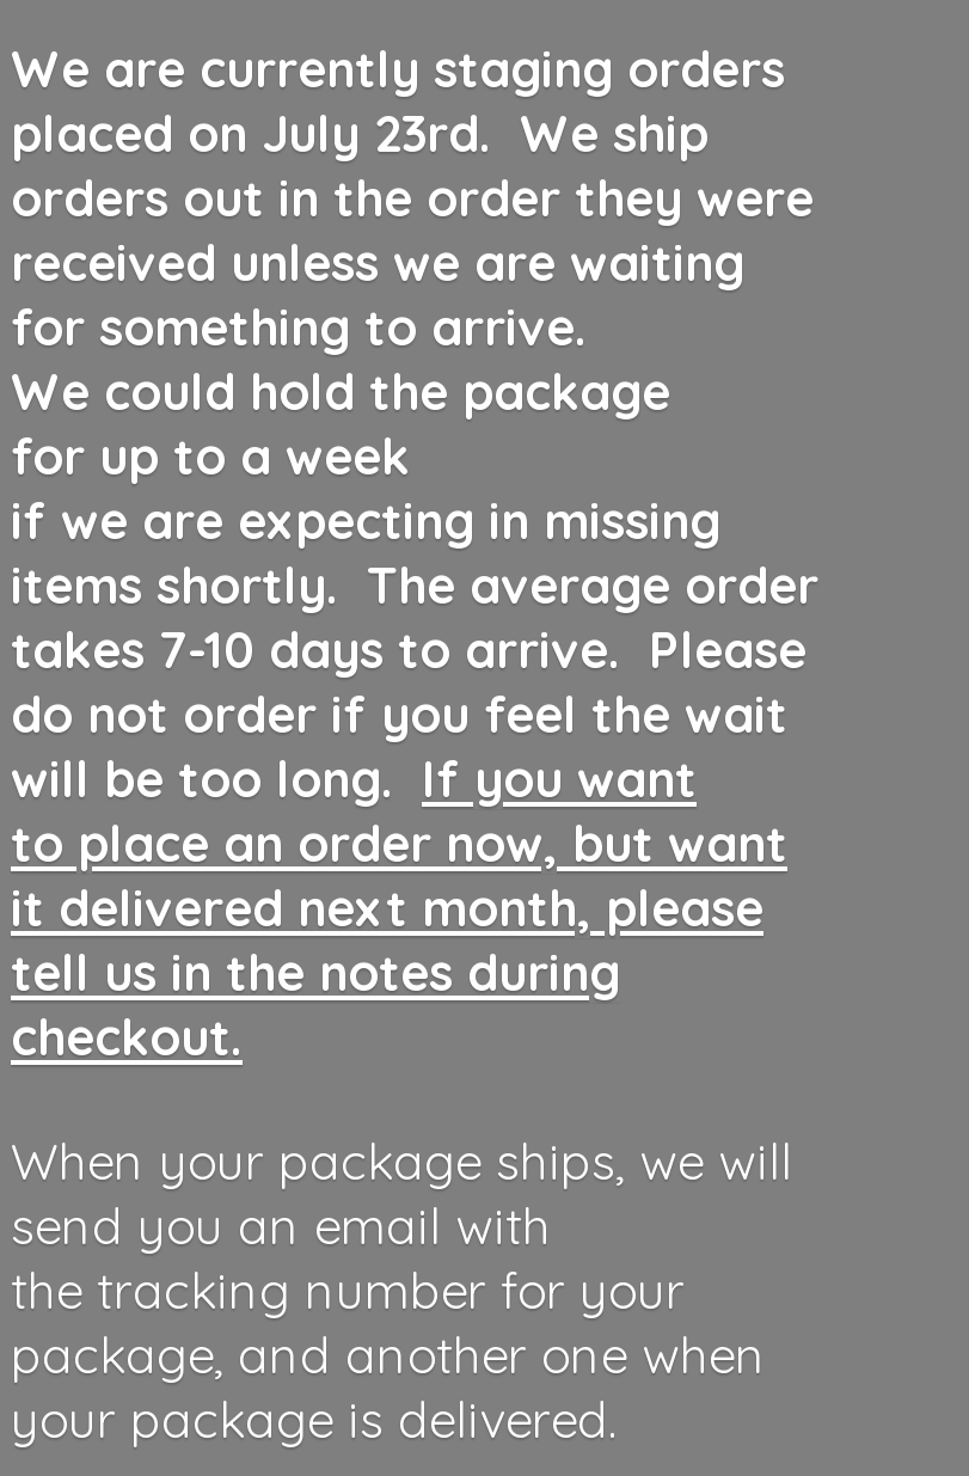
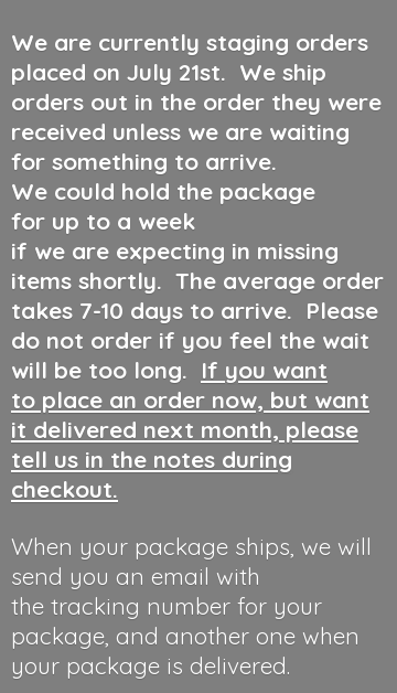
[11,101,709,163] placed on July 23rd. We ship -> [11,57,326,86] placed on July 21st. We ship

